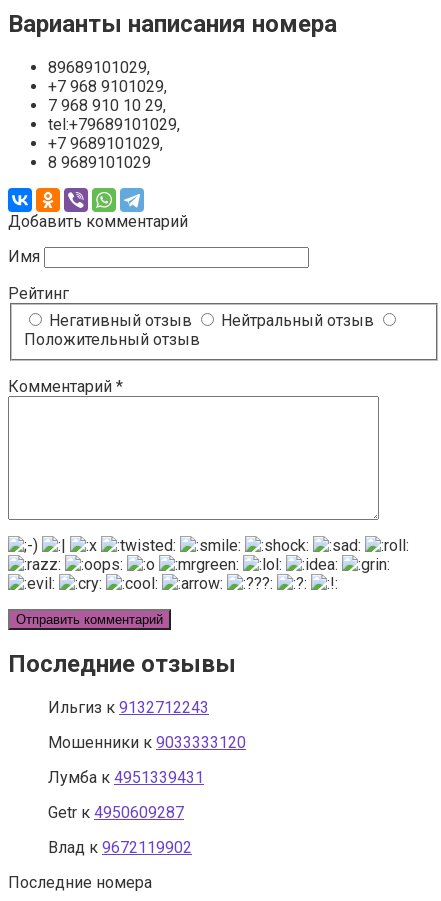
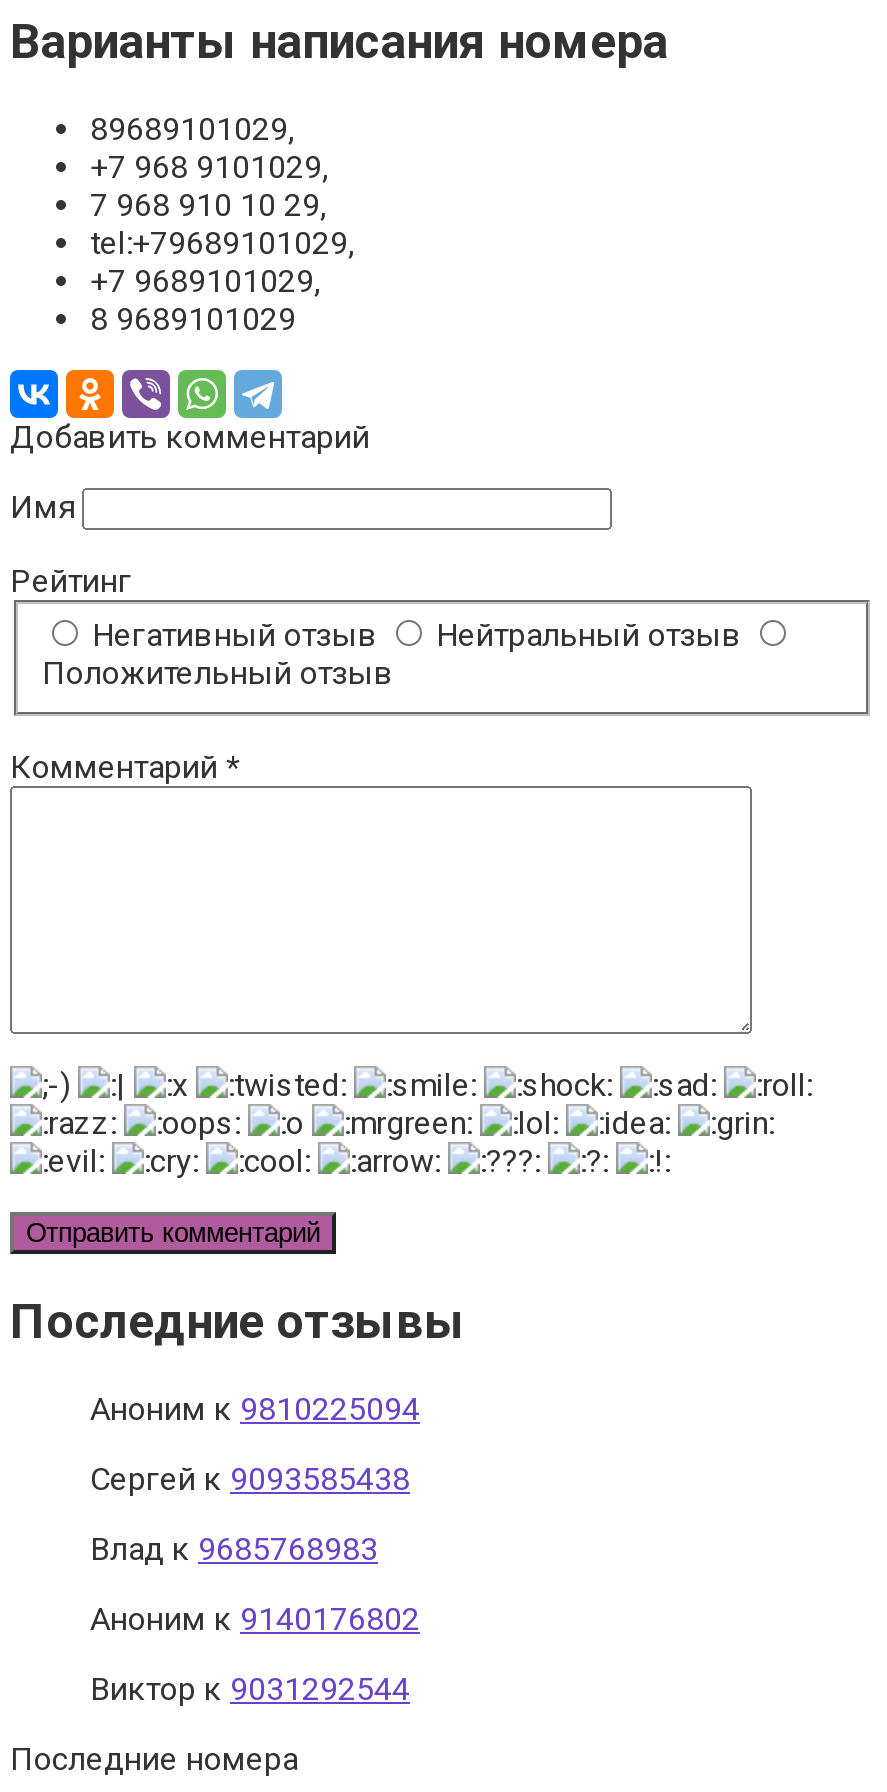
[48,698,209,717] Ильгиз к 9132712243 -> [90,1390,420,1428] Аноним к 9810225094
[48,733,246,752] Мошенники к 9033333120 -> [90,1460,410,1498] Сергей к 9093585438
[48,768,204,787] Лумба к 4951339431 -> [90,1530,378,1568] Влад к 9685768983
[48,803,184,822] Getr к 4950609287 -> [90,1600,420,1638] Аноним к 9140176802
[48,838,192,857] Влад к 9672119902 -> [90,1670,410,1708] Виктор к 9031292544

